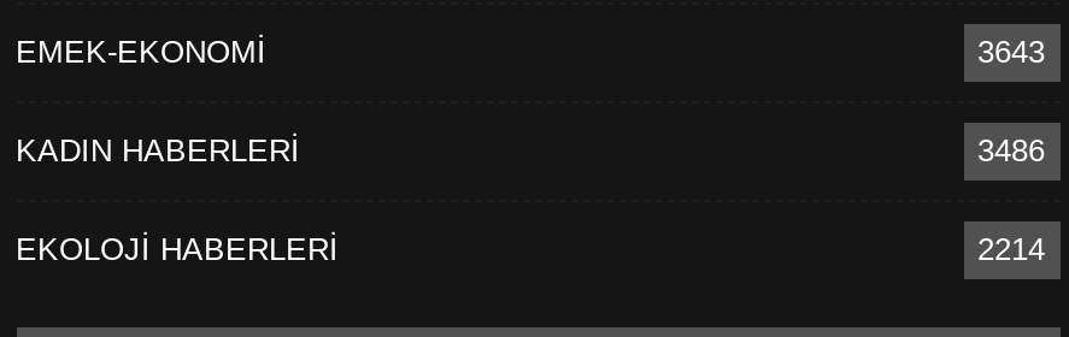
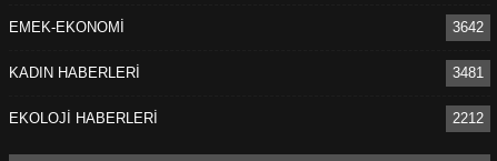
[977,33,1045,69] 3643 -> [452,18,483,35] 3642
[977,131,1045,168] 3486 -> [452,64,483,81] 3481
[977,230,1045,266] 2214 -> [452,109,483,126] 2212

